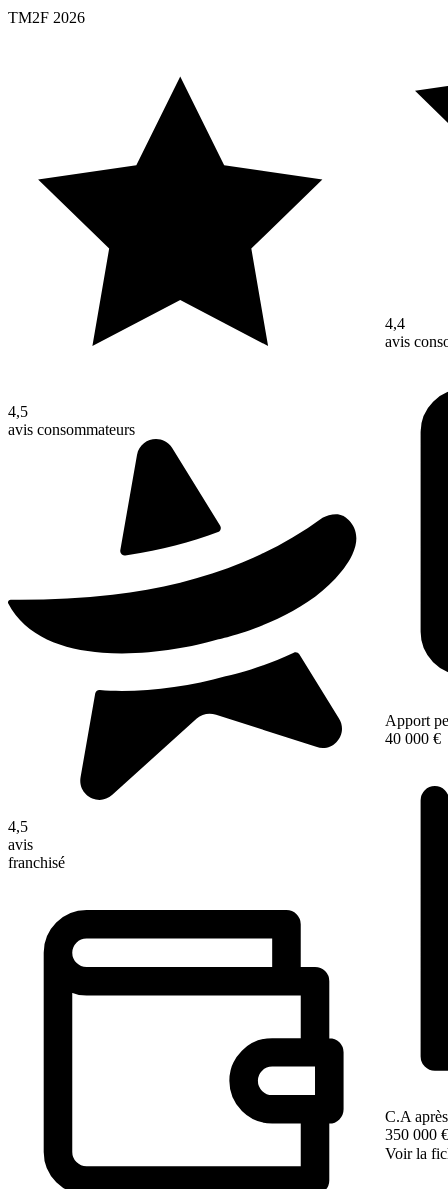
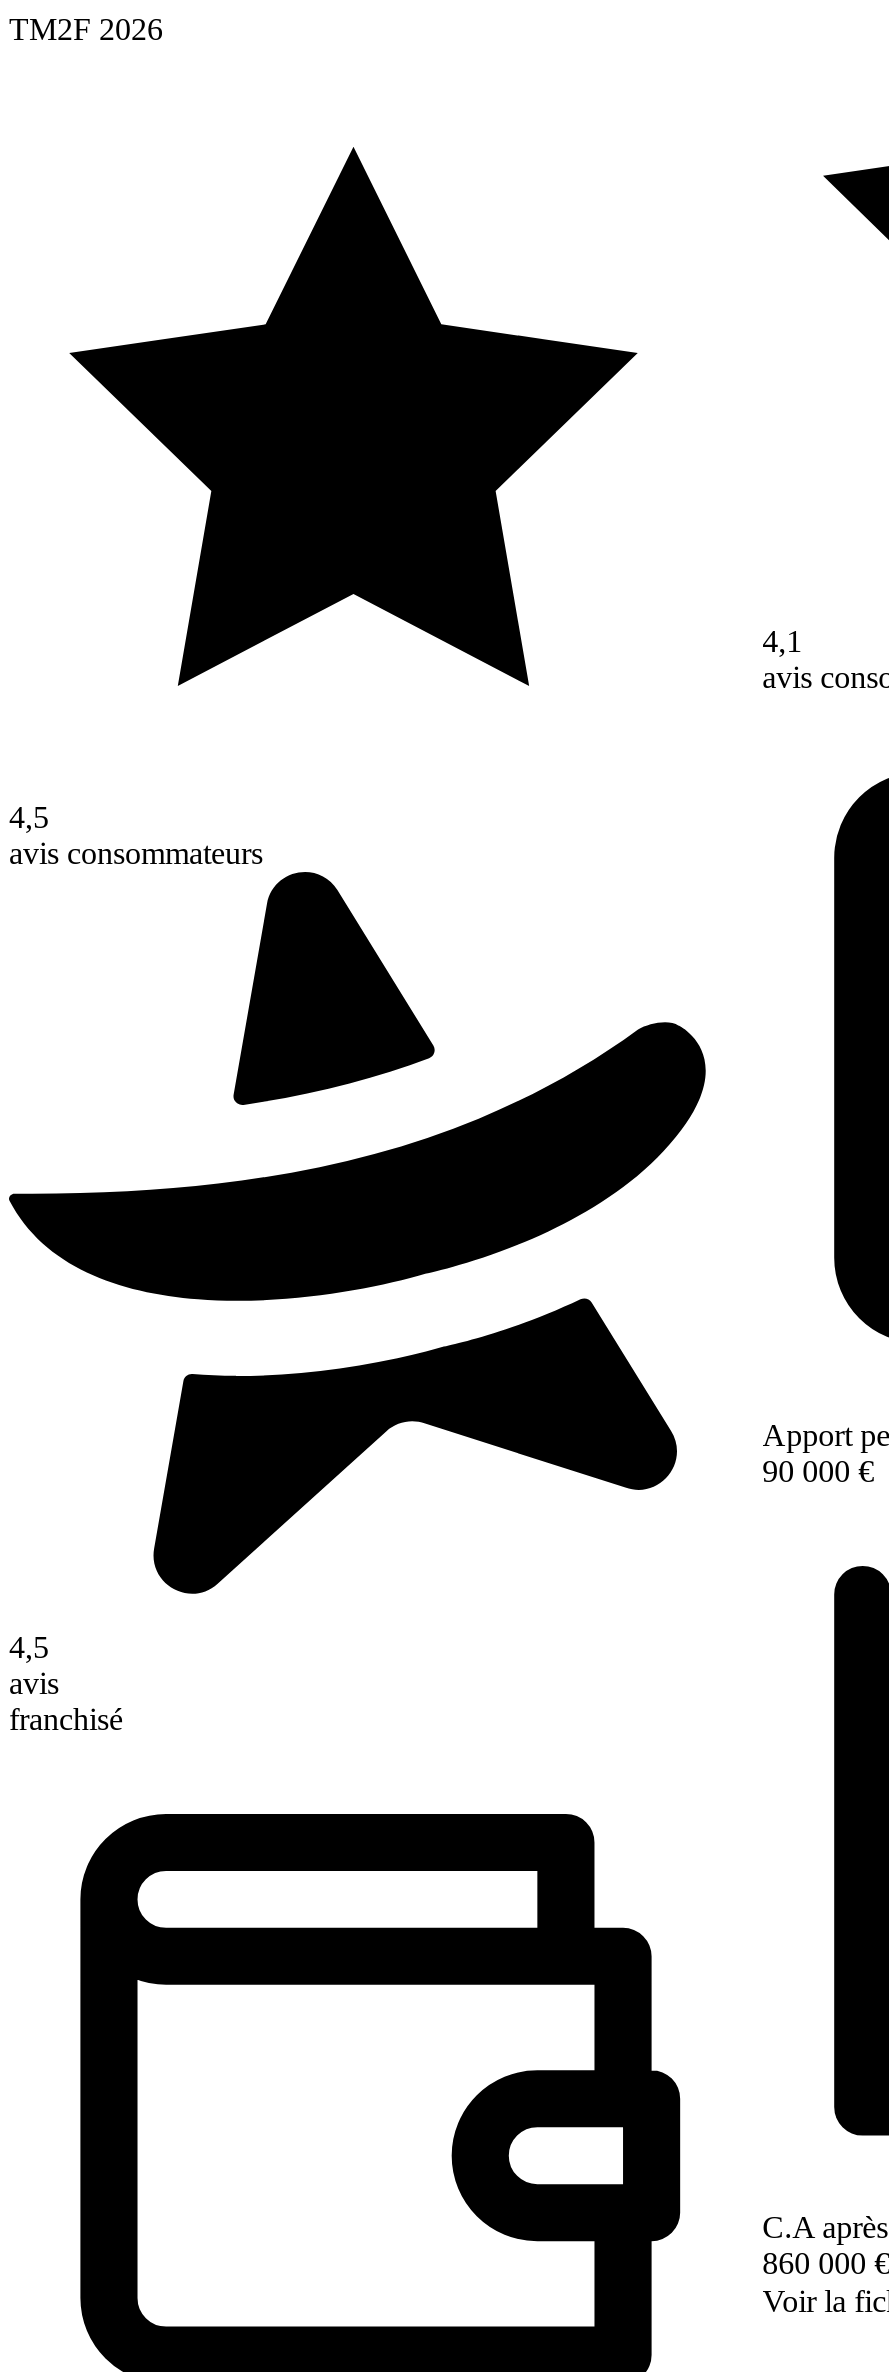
[385,315,405,332] 4,4 -> [762,624,802,658] 4,1
[385,730,441,747] 40 000 € -> [762,1453,874,1487] 90 000 €
[385,1126,448,1143] 350 000 € -> [762,2247,889,2281] 860 000 €

